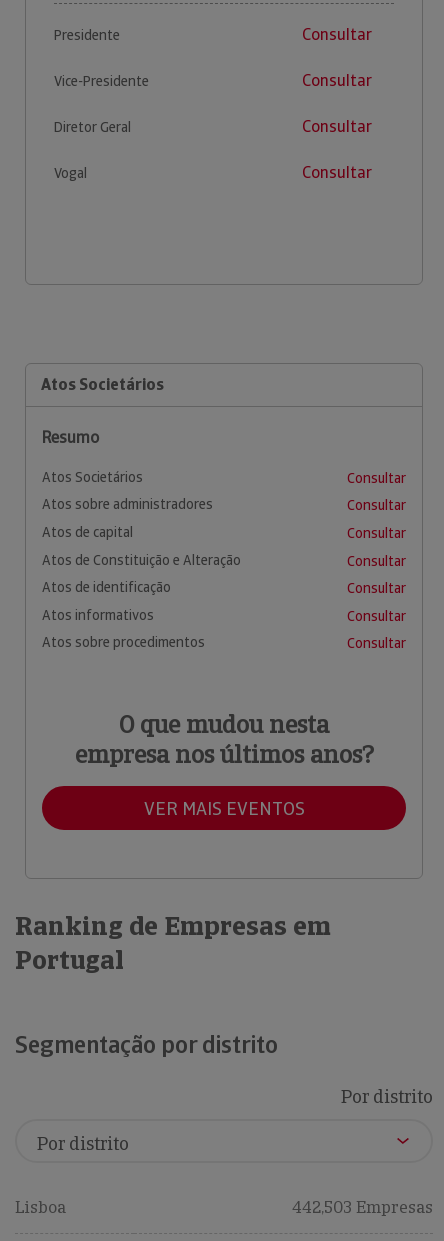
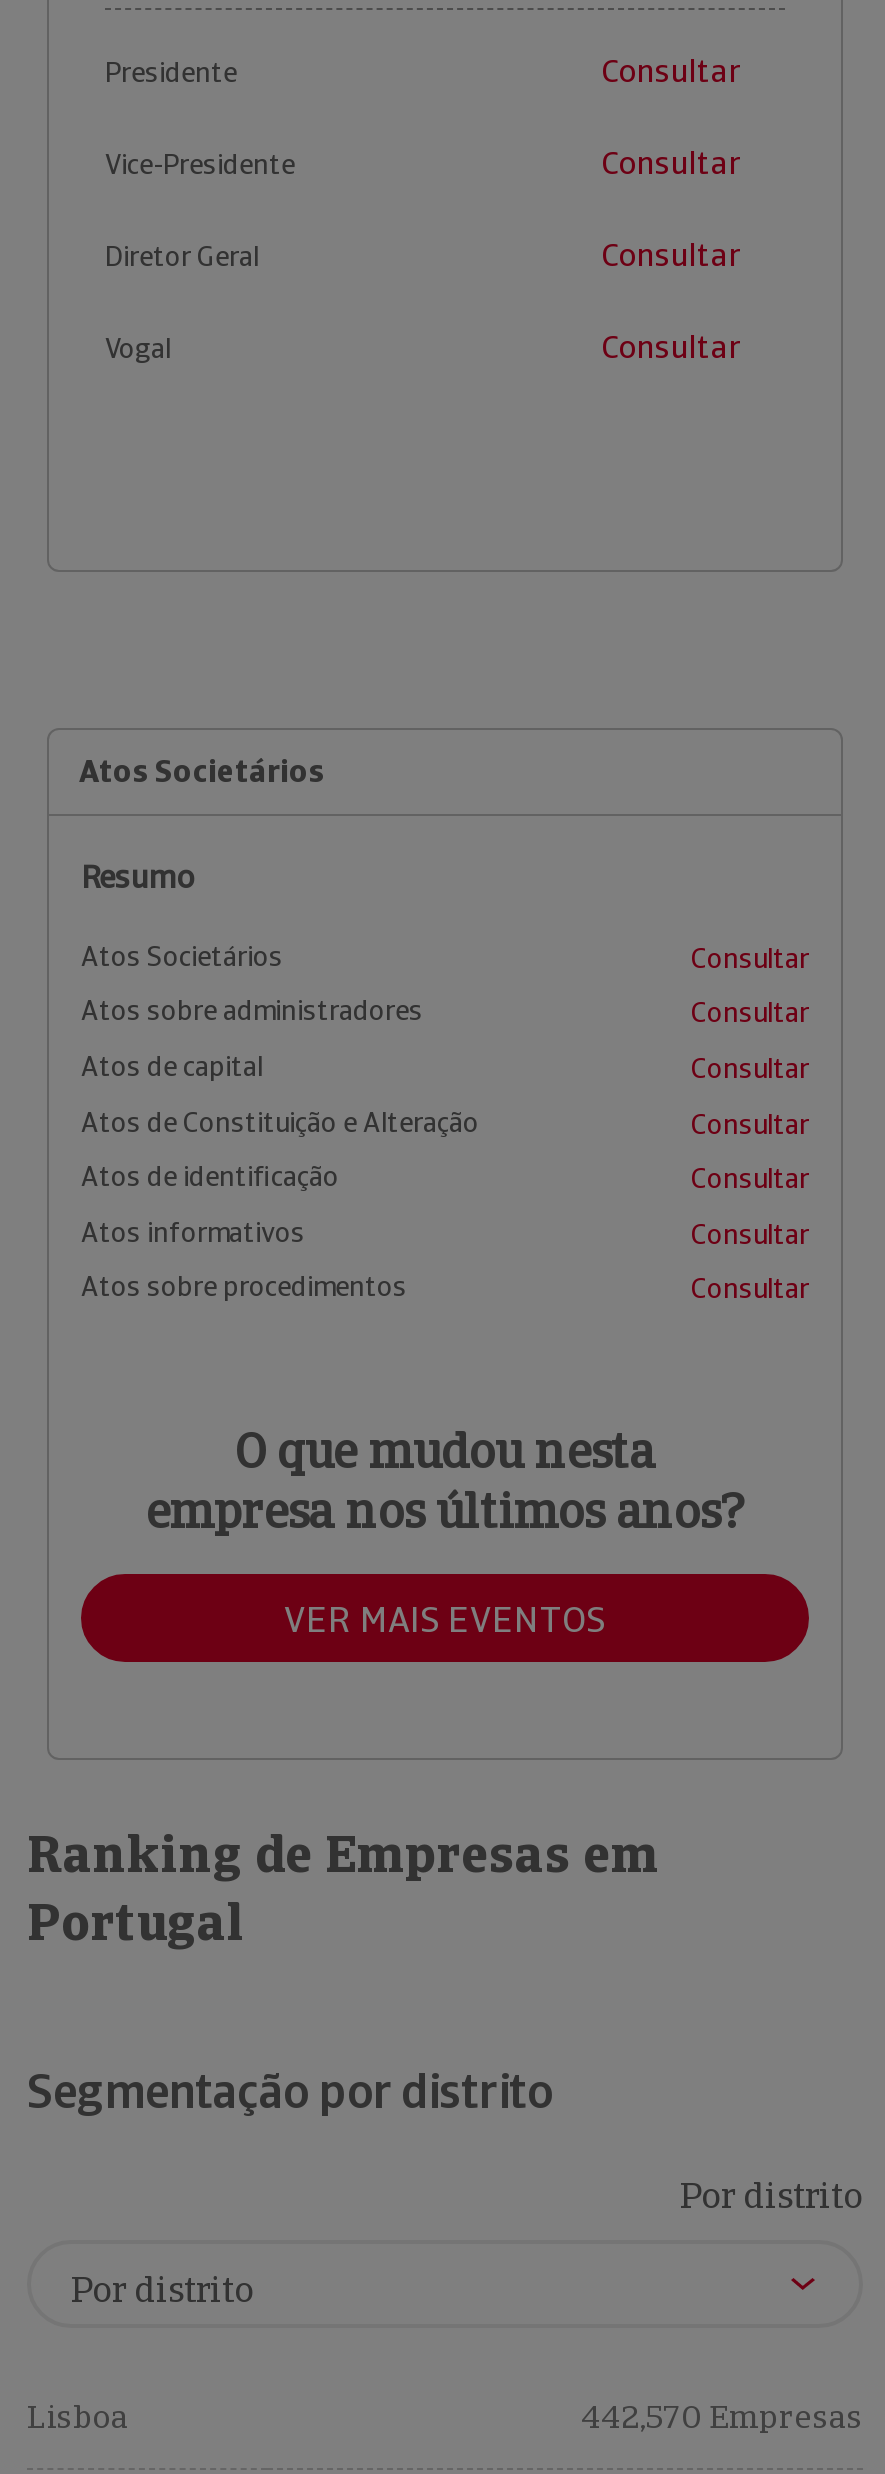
[292,1197,433,1218] 442,503 Empresas -> [581,2396,863,2438] 442,570 Empresas

